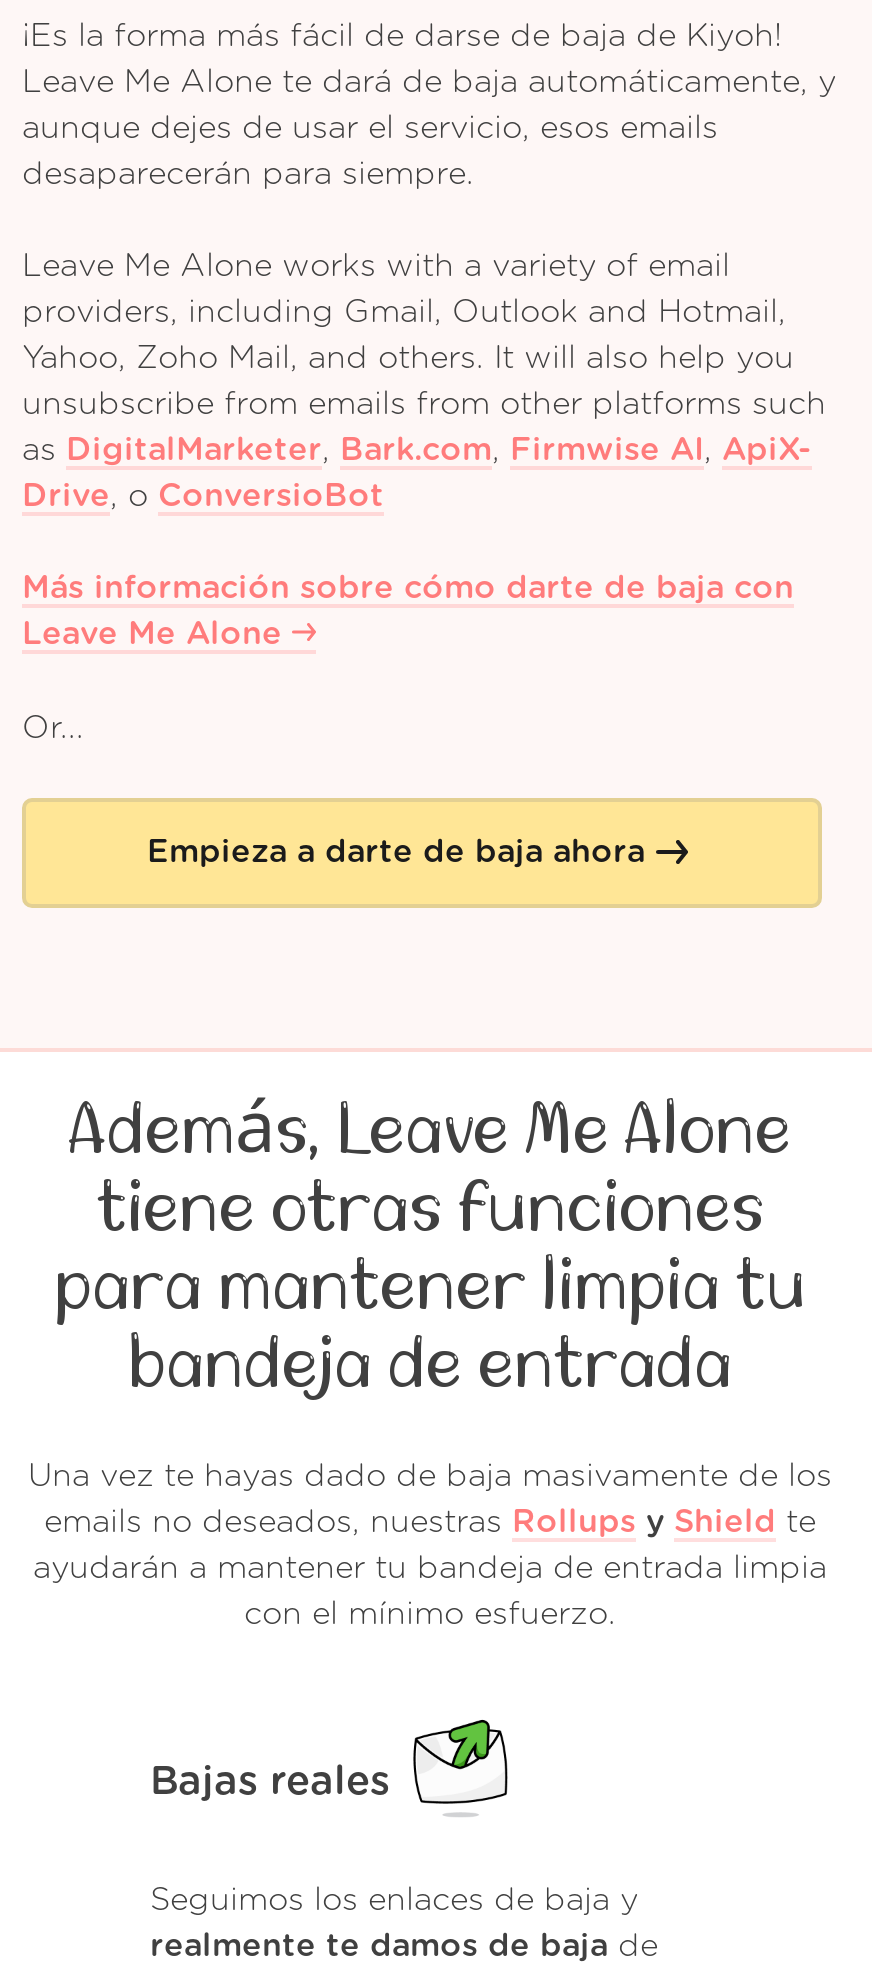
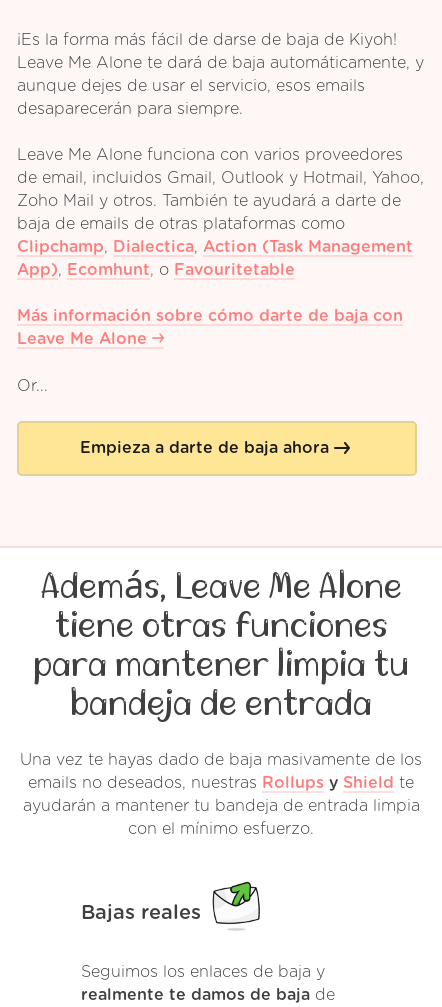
[22,251,826,513] Leave Me Alone works with a variety of email | providers, including Gmail, Outlook and Hotmail, | Yahoo, Zoho Mail, and others. It will also help you | unsubscribe from emails from other platforms such | as DigitalMarketer, Bark.com, Firmwise AI, ApiX- | Drive, o ConversioBot -> [17,147,424,278] Leave Me Alone funciona con varios proveedores | de email, incluidos Gmail, Outlook y Hotmail, Yahoo, | Zoho Mail y otros. También te ayudará a darte de | baja de emails de otras plataformas como | Clipchamp, Dialectica, Action (Task Management | App), Ecomhunt, o Favouritetable

